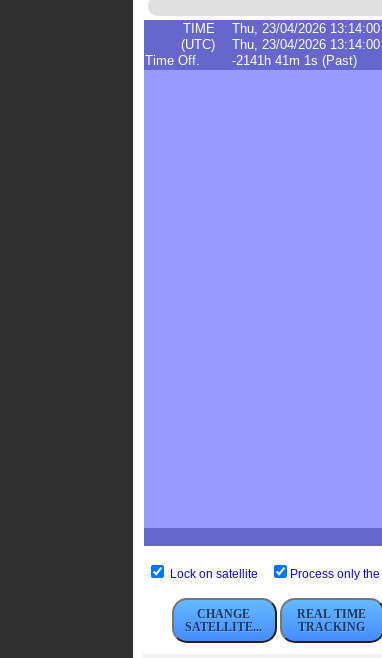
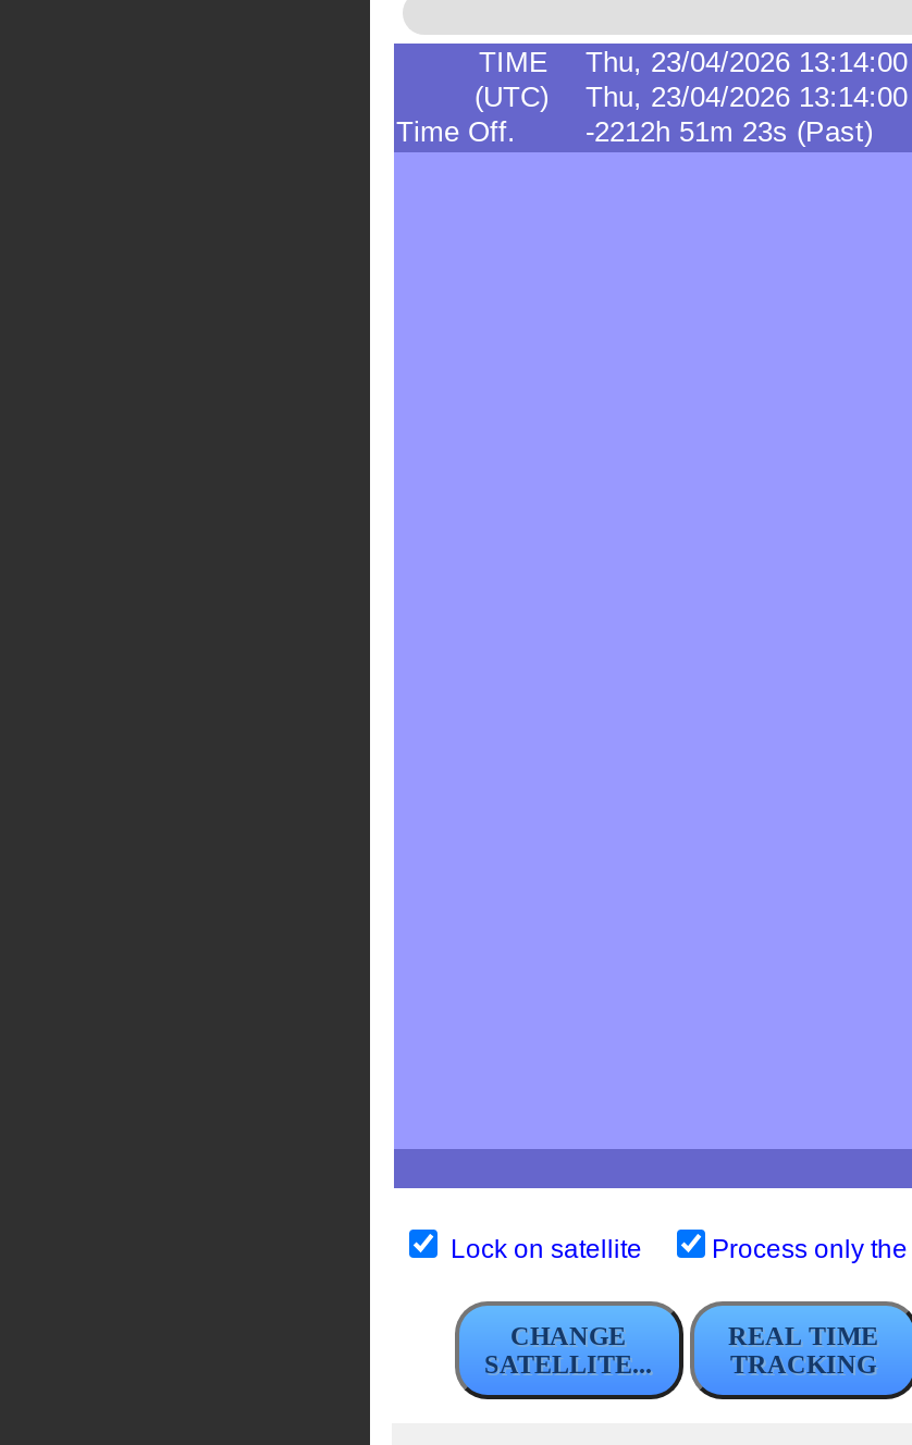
[232,53,357,68] -2141h 41m 1s (Past) -> [586,115,873,148] -2212h 51m 23s (Past)

